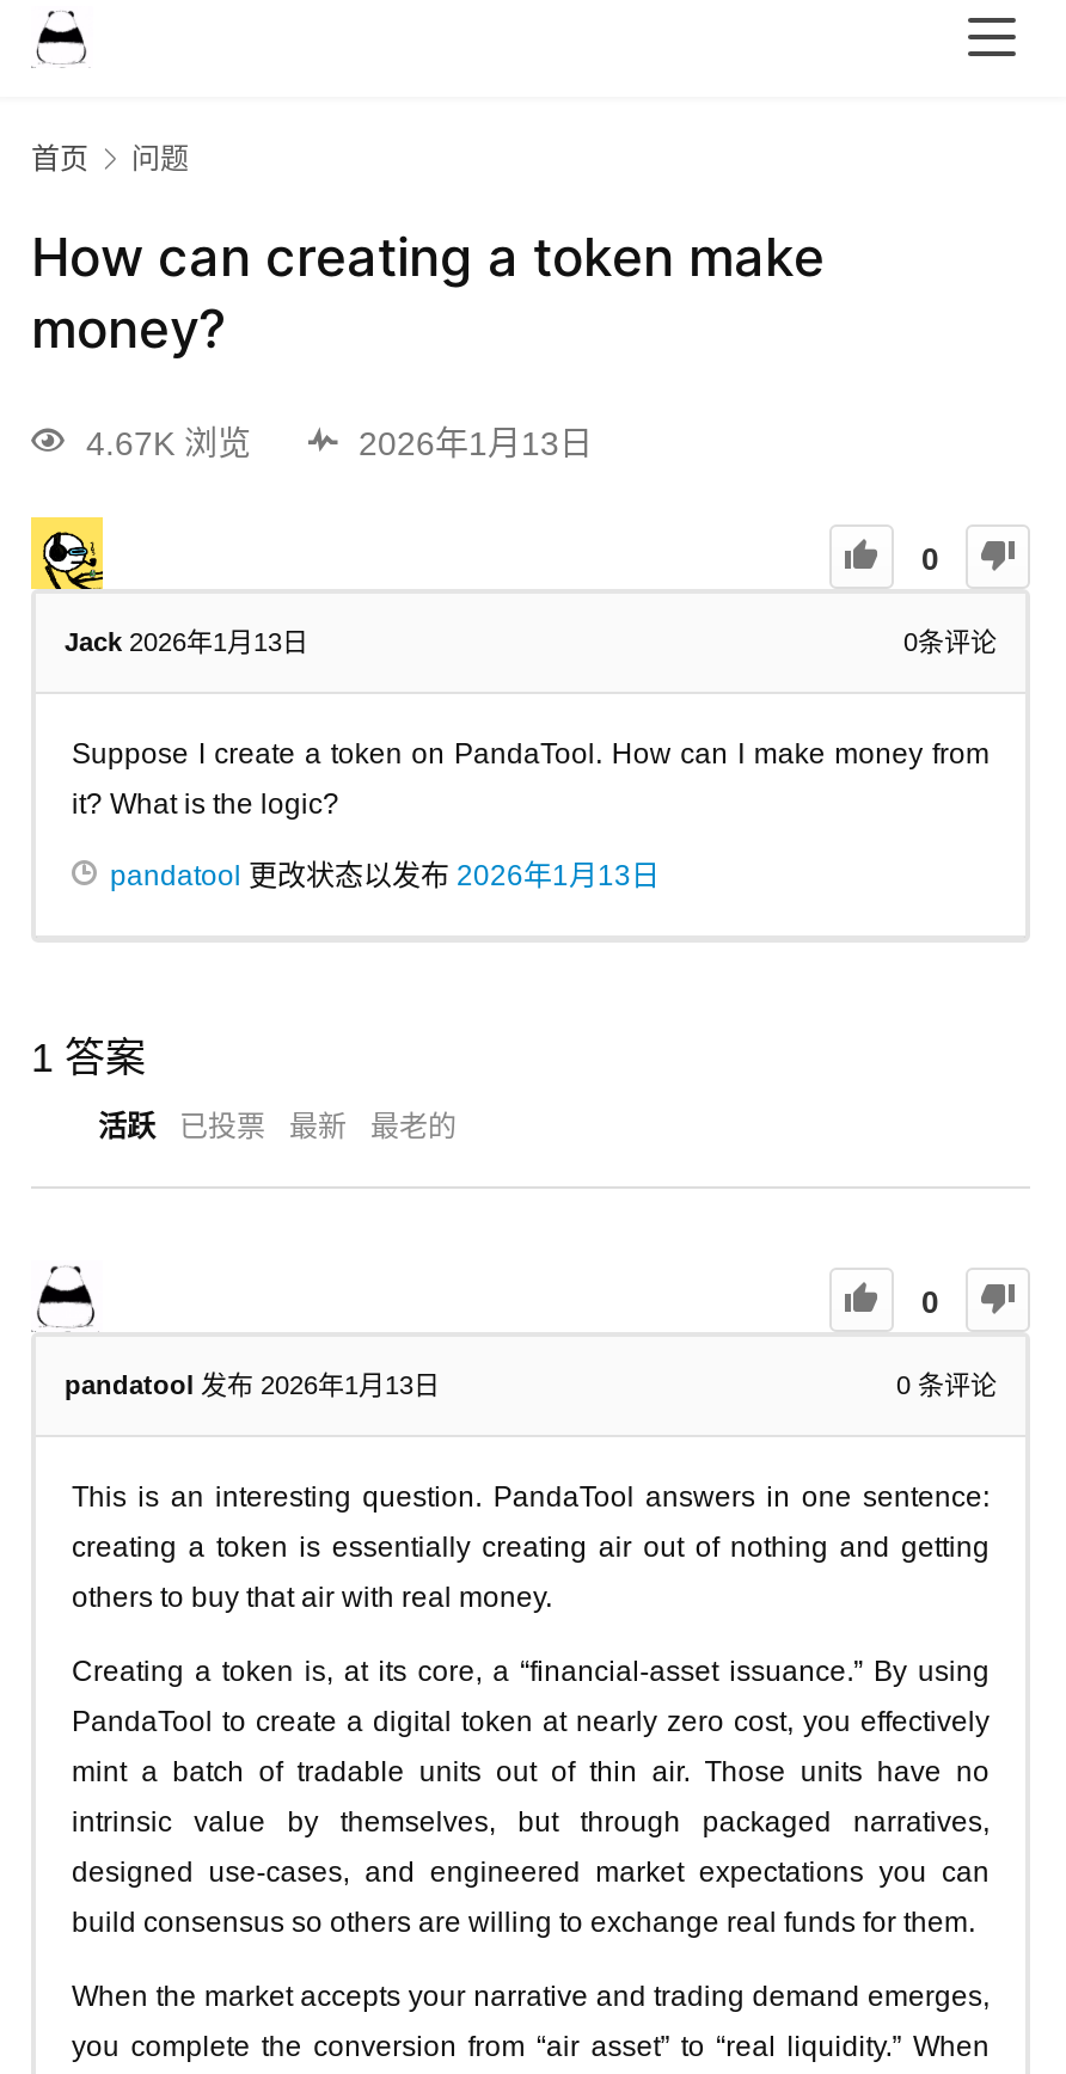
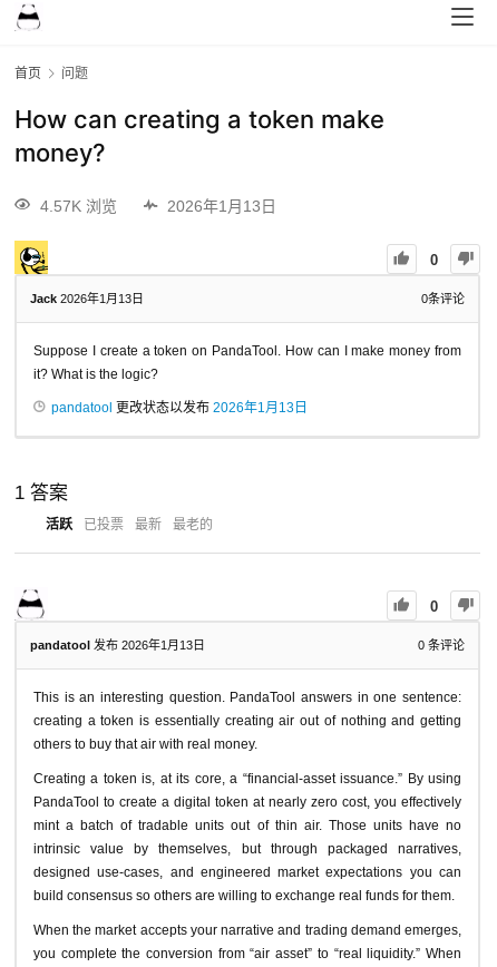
[86,423,251,461] 4.67K 浏览 -> [40,197,117,214] 4.57K 浏览

